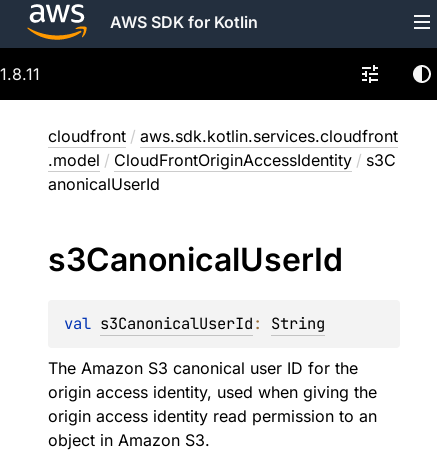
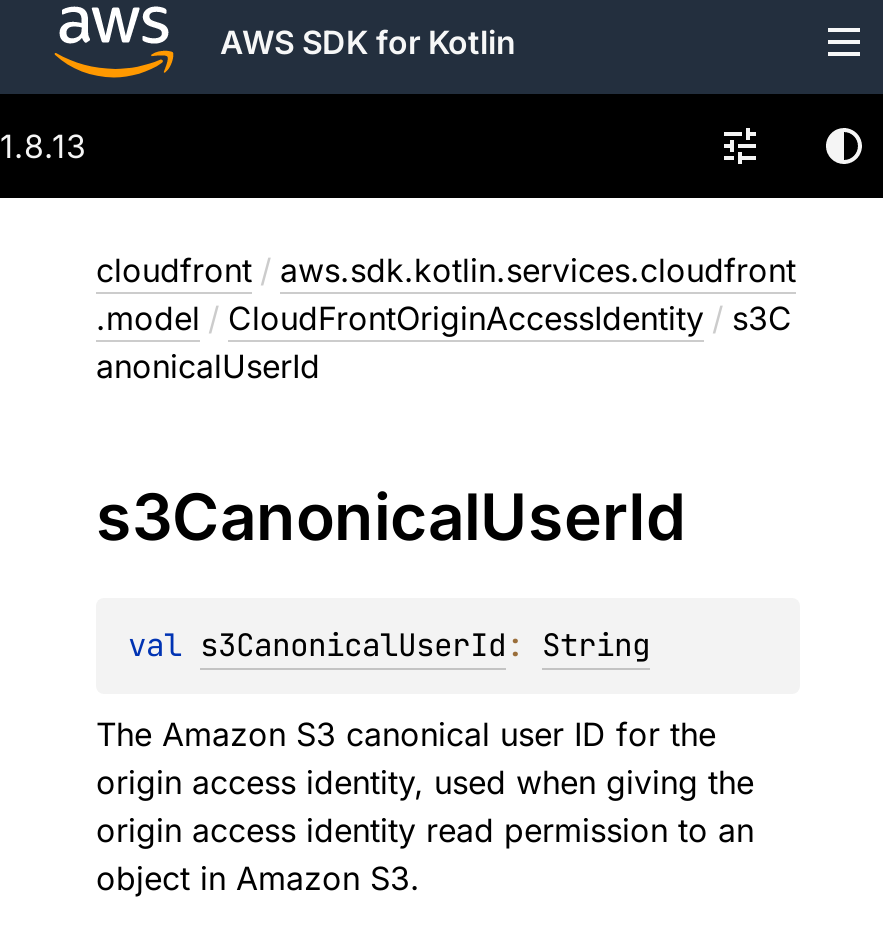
[0,64,40,84] 1.8.11 -> [0,126,86,166] 1.8.13

